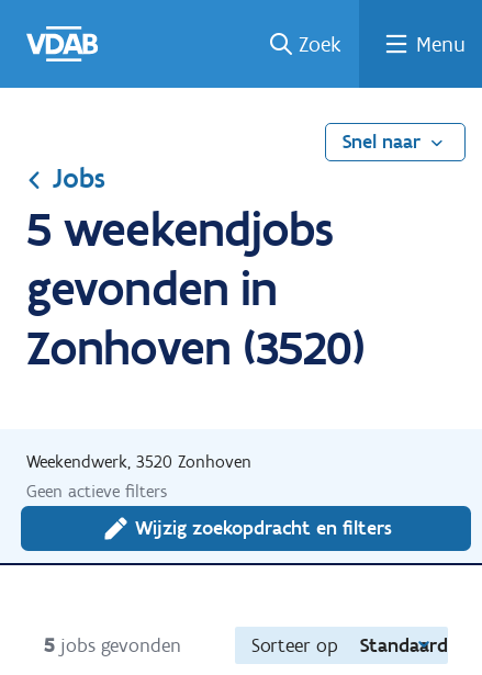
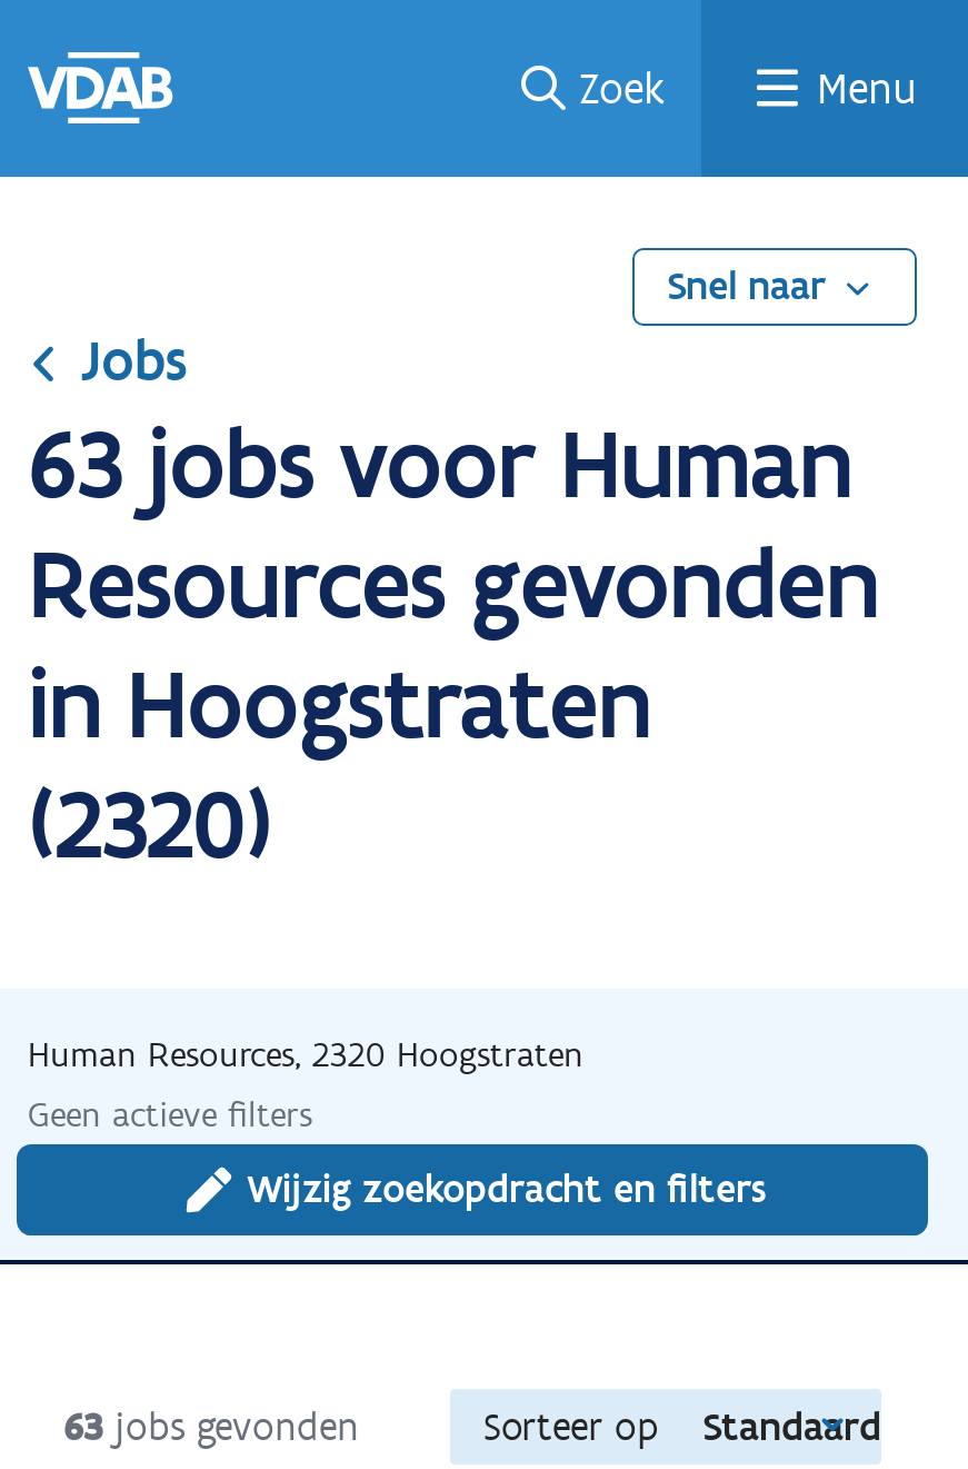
[26,199,365,377] 5 weekendjobs | gevonden in | Zonhoven (3520) -> [28,402,879,882] 63 jobs voor Human | Resources gevonden | in Hoogstraten | (2320)
[26,451,251,472] Weekendwerk, 3520 Zonhoven -> [28,1034,583,1076] Human Resources, 2320 Hoogstraten
[44,634,181,658] 5 jobs gevonden -> [63,1403,359,1452] 63 jobs gevonden

